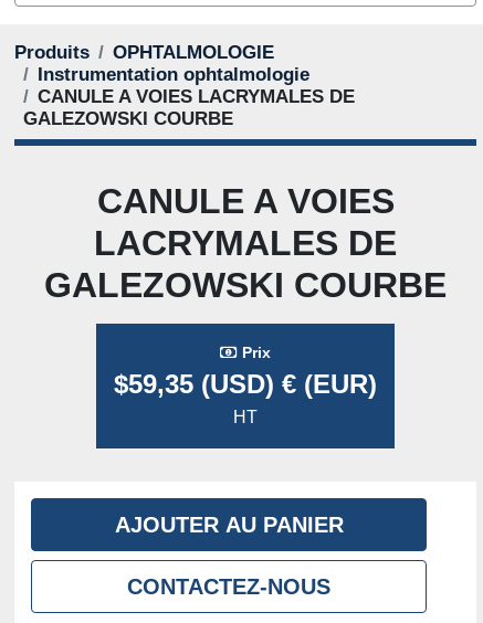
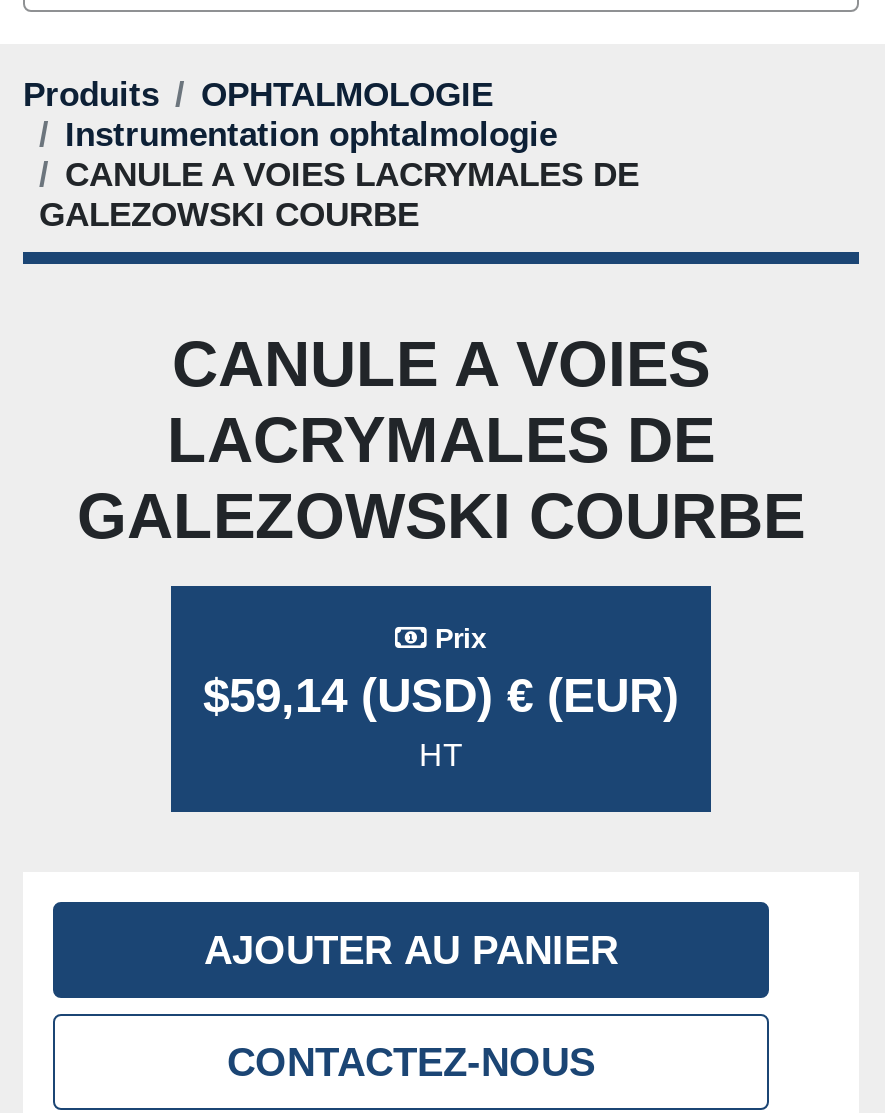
[114,369,377,399] $59,35 (USD) € (EUR) -> [203,668,679,722] $59,14 (USD) € (EUR)

